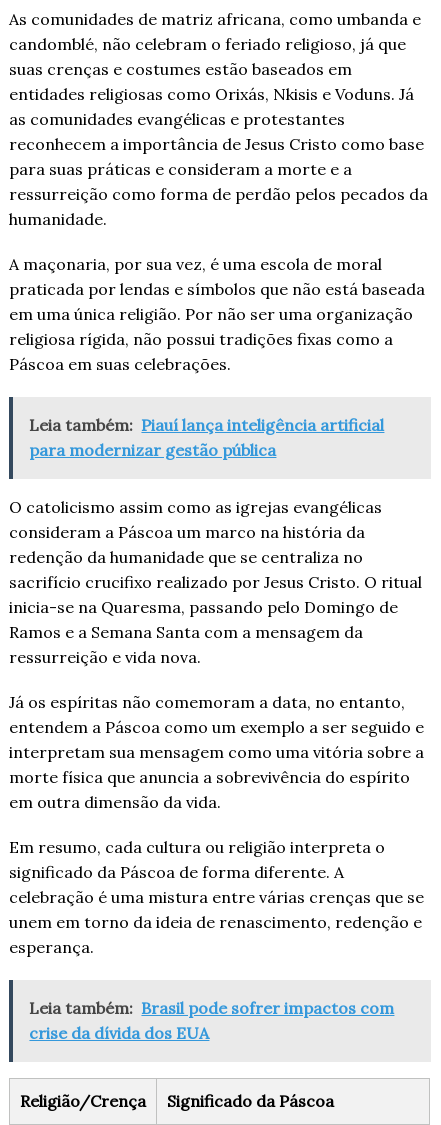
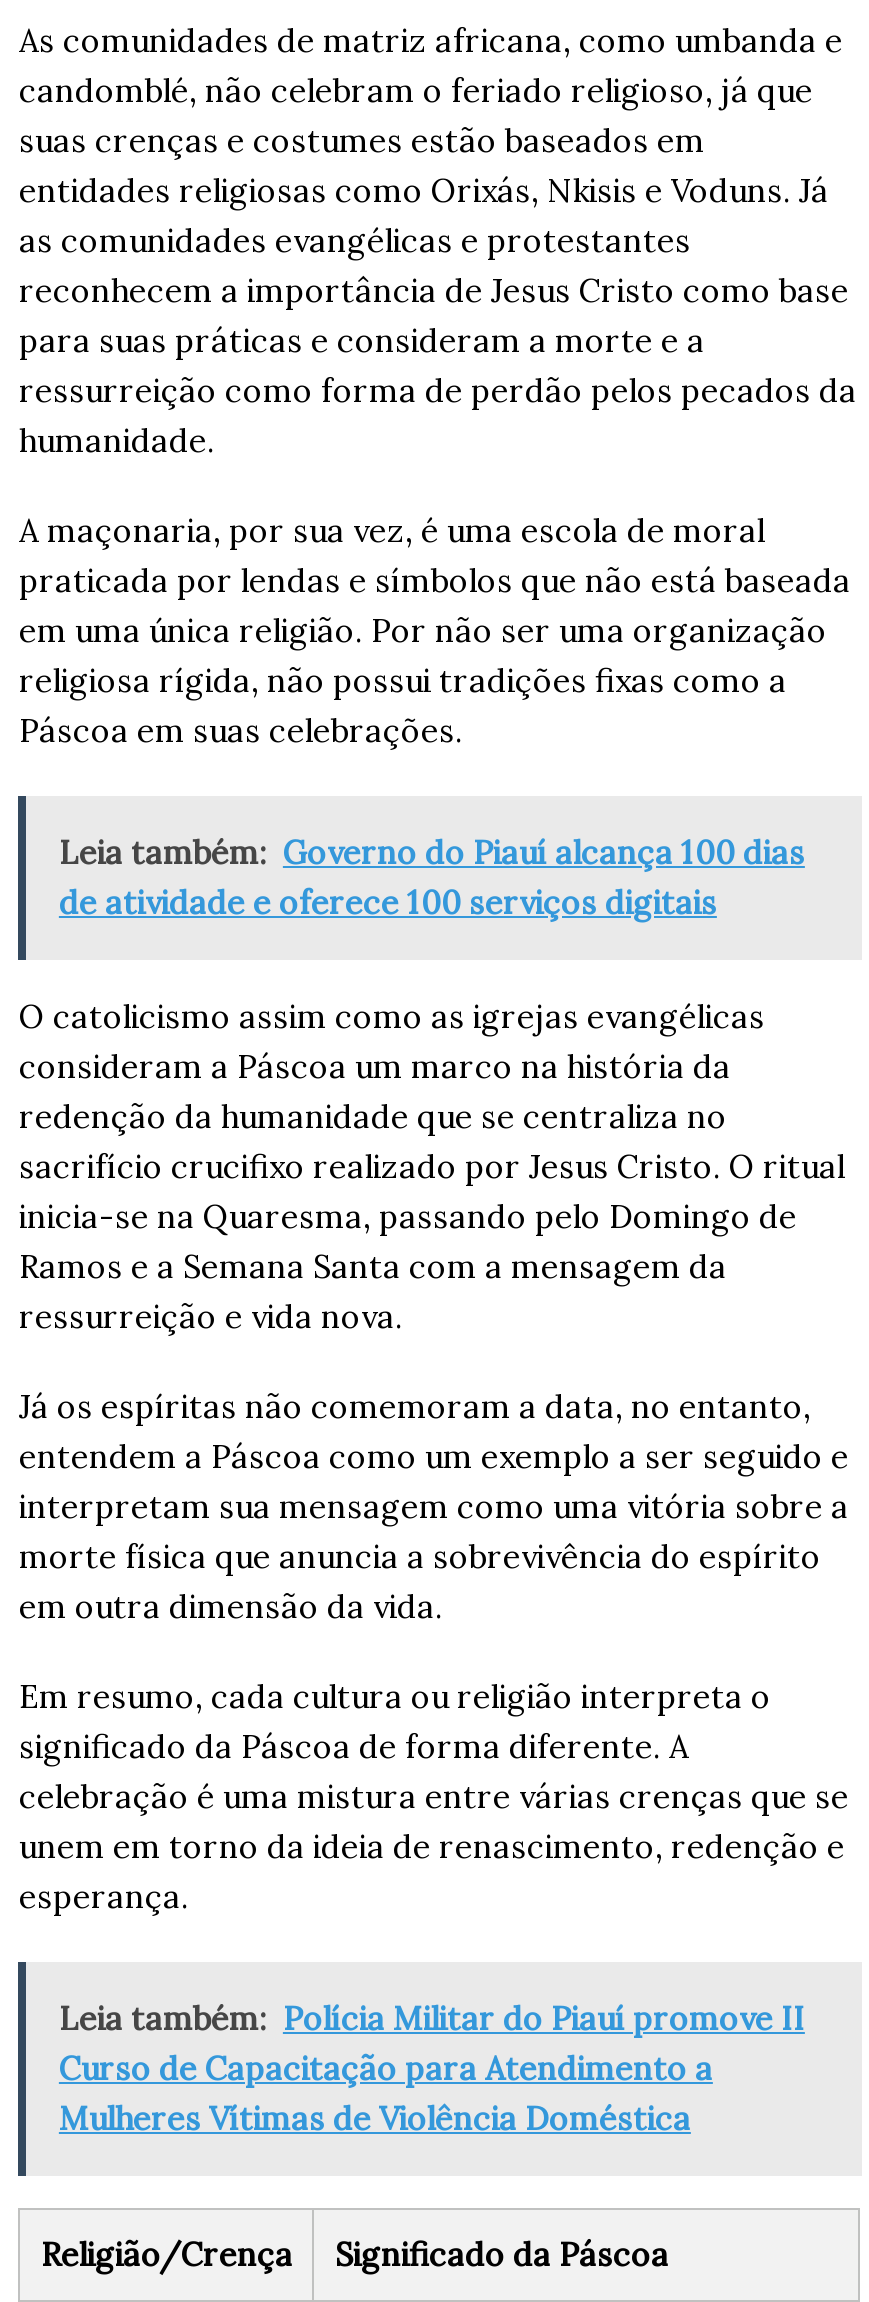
[29,415,384,460] Leia também: Piauí lança inteligência artificial | para modernizar gestão pública -> [59,832,805,922] Leia também: Governo do Piauí alcança 100 dias | de atividade e oferece 100 serviços digitais
[29,998,394,1043] Leia também: Brasil pode sofrer impactos com | crise da dívida dos EUA -> [59,1998,805,2138] Leia também: Polícia Militar do Piauí promove II | Curso de Capacitação para Atendimento a | Mulheres Vítimas de Violência Doméstica

